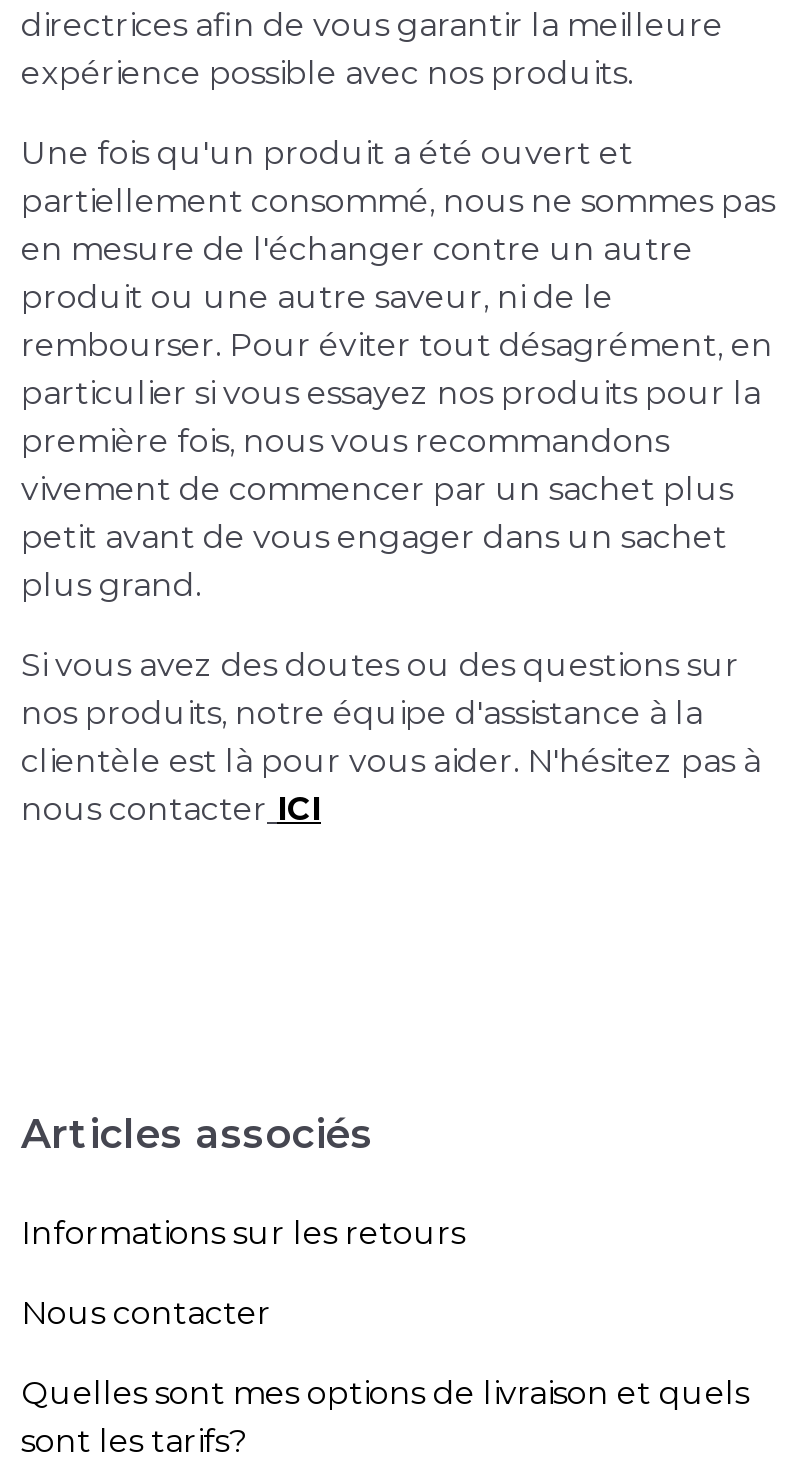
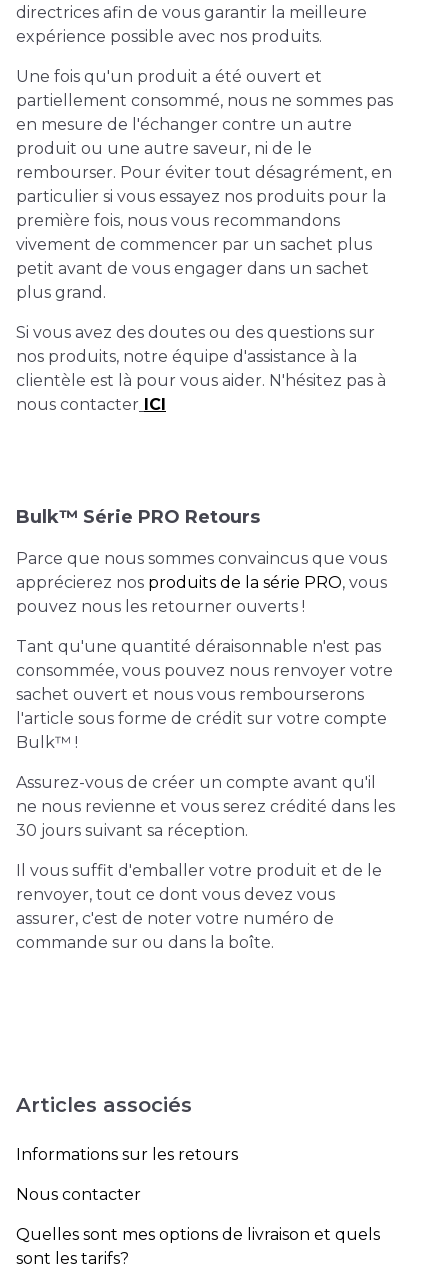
none -> [16,506,395,952] Bulk™ Série PRO Retours | Parce que nous sommes convaincus que vous | apprécierez nos produits de la série PRO, vous | pouvez nous les retourner ouverts ! | Tant qu'une quantité déraisonnable n'est pas | consommée, vous pouvez nous renvoyer votre | sachet ouvert et nous vous rembourserons | l'article sous forme de crédit sur votre compte | Bulk™ ! | Assurez-vous de créer un compte avant qu'il | ne nous revienne et vous serez crédité dans les | 30 jours suivant sa réception. | Il vous suffit d'emballer votre produit et de le | renvoyer, tout ce dont vous devez vous | assurer, c'est de noter votre numéro de | commande sur ou dans la boîte.

